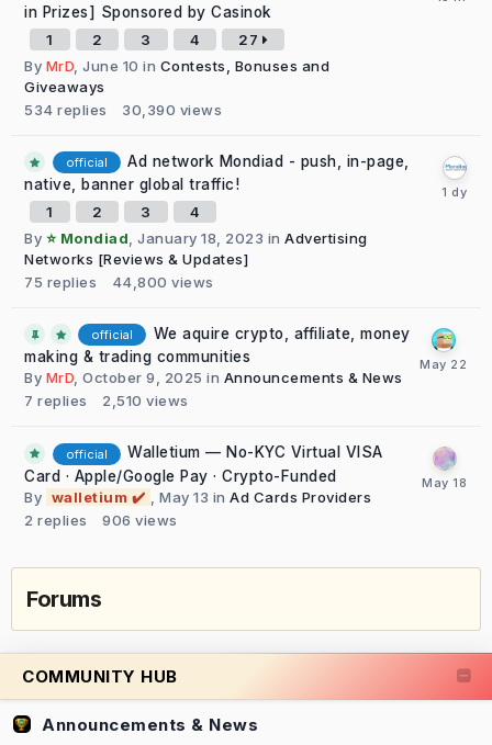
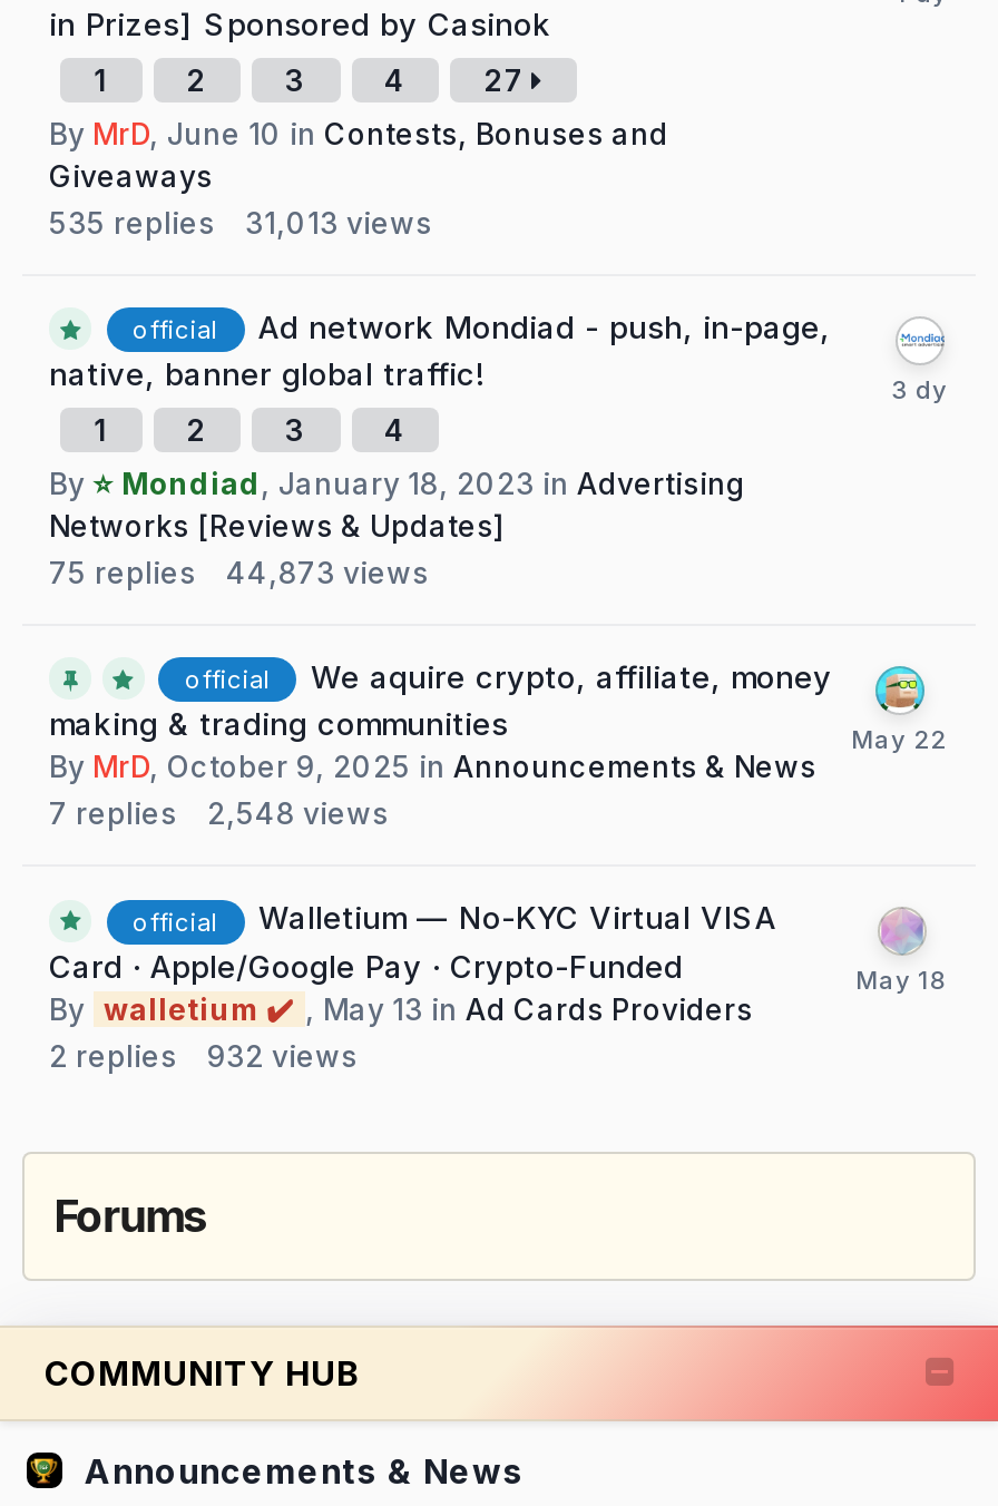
[24,101,107,118] 534 replies -> [49,204,215,240] 535 replies
[122,101,222,118] 30,390 views -> [245,204,432,240] 31,013 views
[24,273,214,291] 75 replies 44,800 views -> [49,555,429,590] 75 replies 44,873 views
[24,392,188,409] 7 replies 2,510 views -> [49,796,389,831] 7 replies 2,548 views
[24,511,177,528] 2 replies 906 views -> [49,1037,358,1073] 2 replies 932 views

